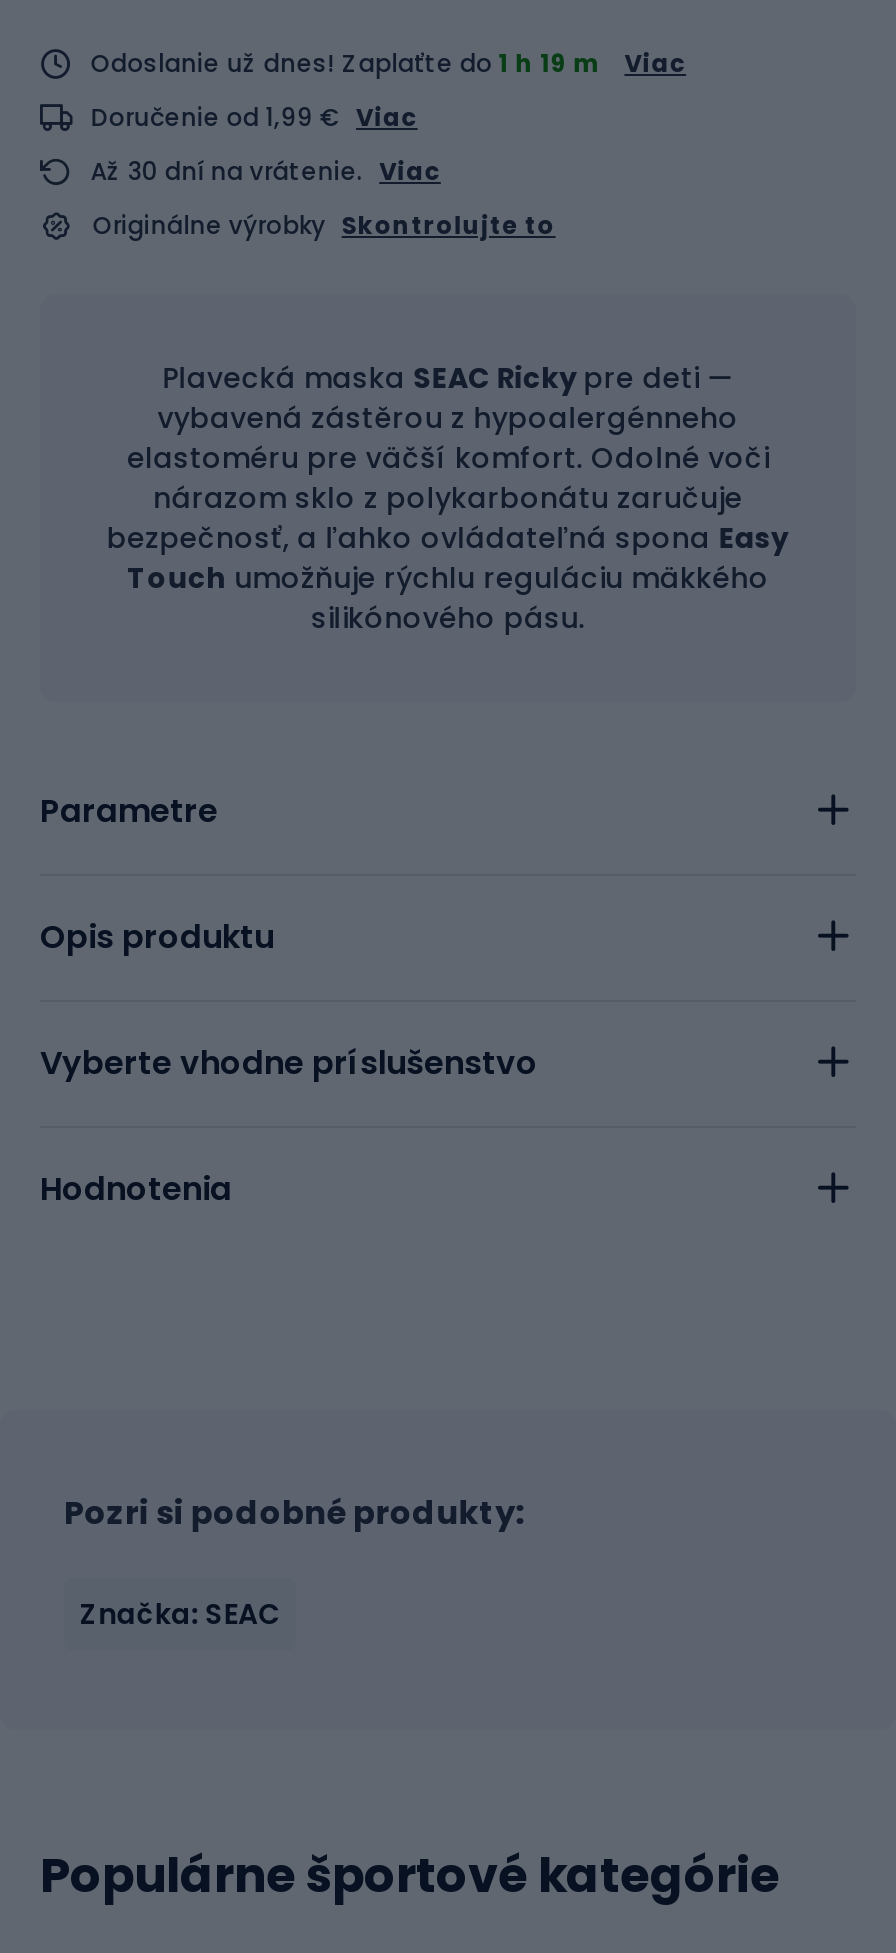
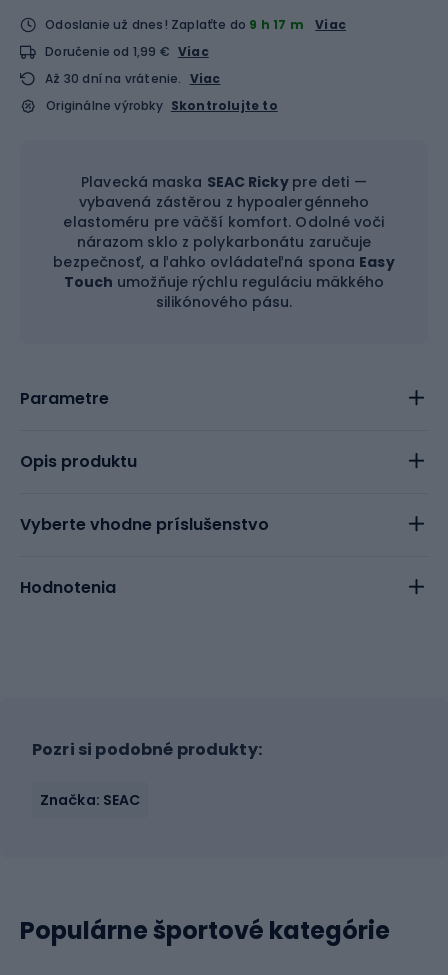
[90,46,602,80] Odoslanie už dnes! Zaplaťte do 1 h 19 m -> [45,16,304,33] Odoslanie už dnes! Zaplaťte do 9 h 17 m

